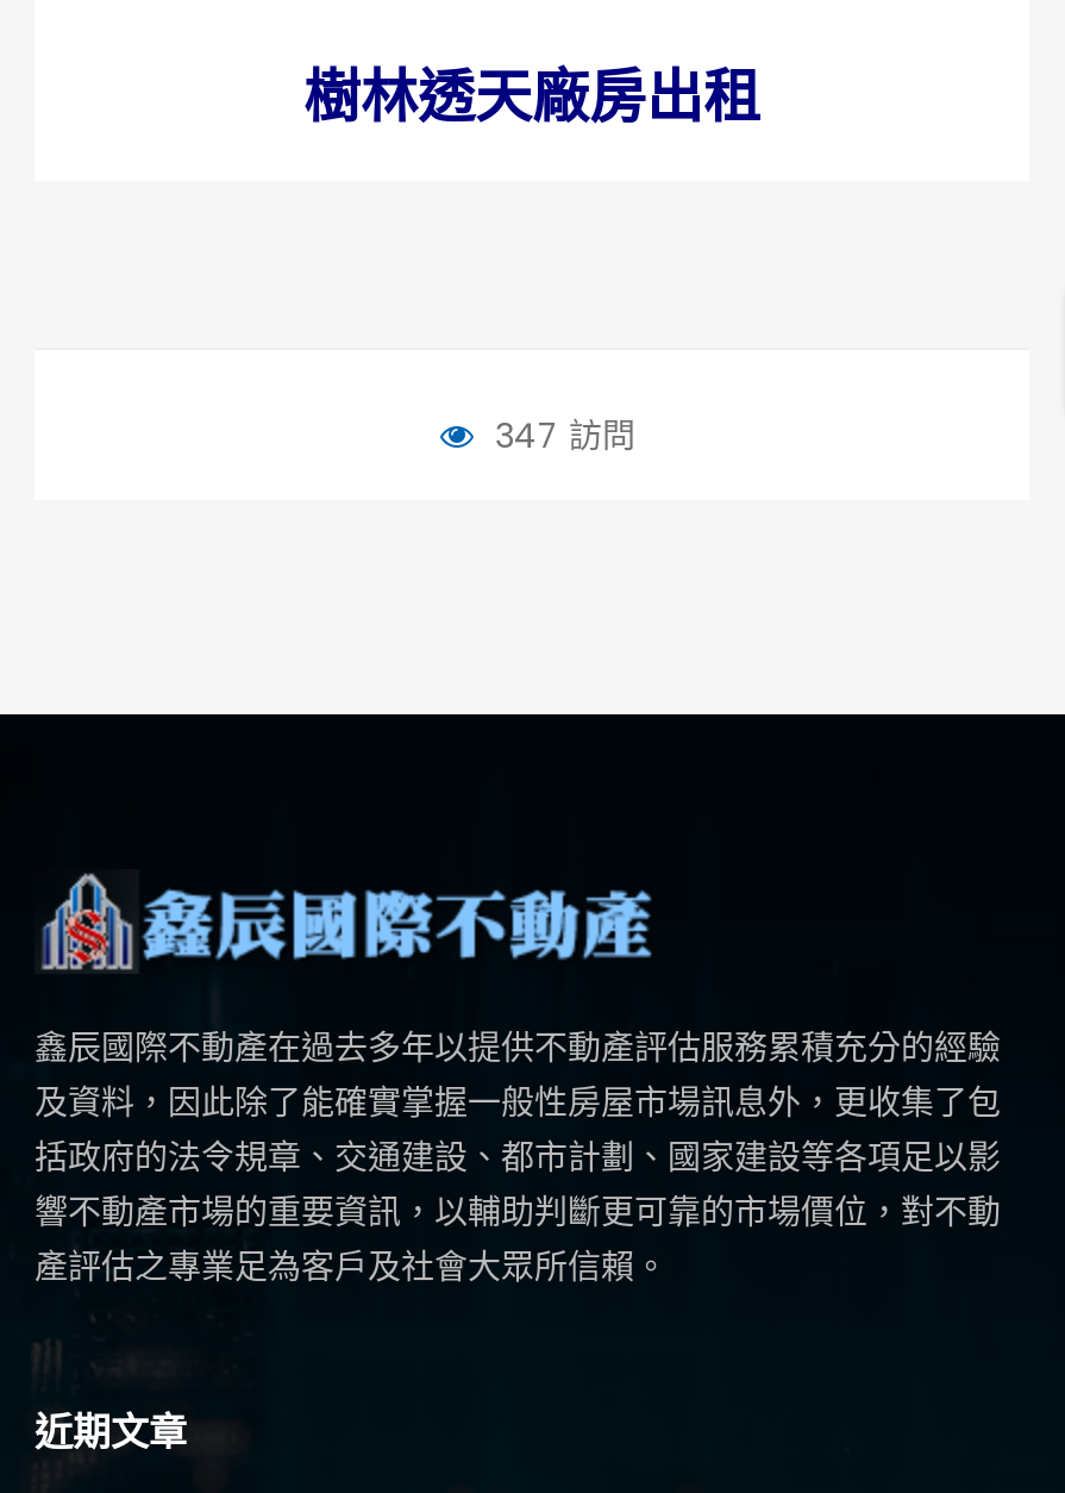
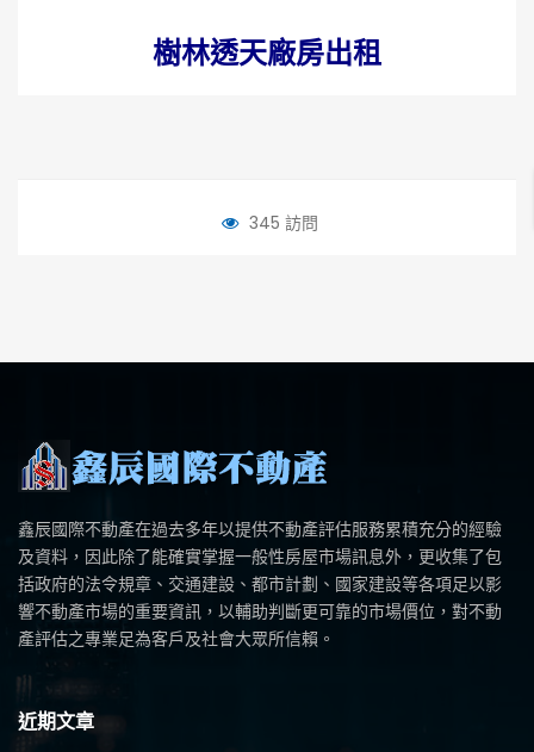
[485,412,635,460] 347 訪問 -> [244,211,318,235] 345 訪問

